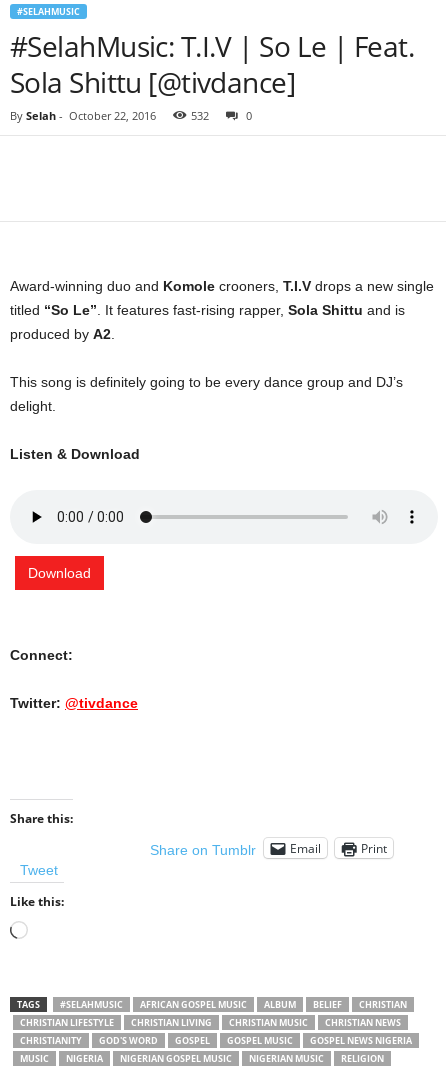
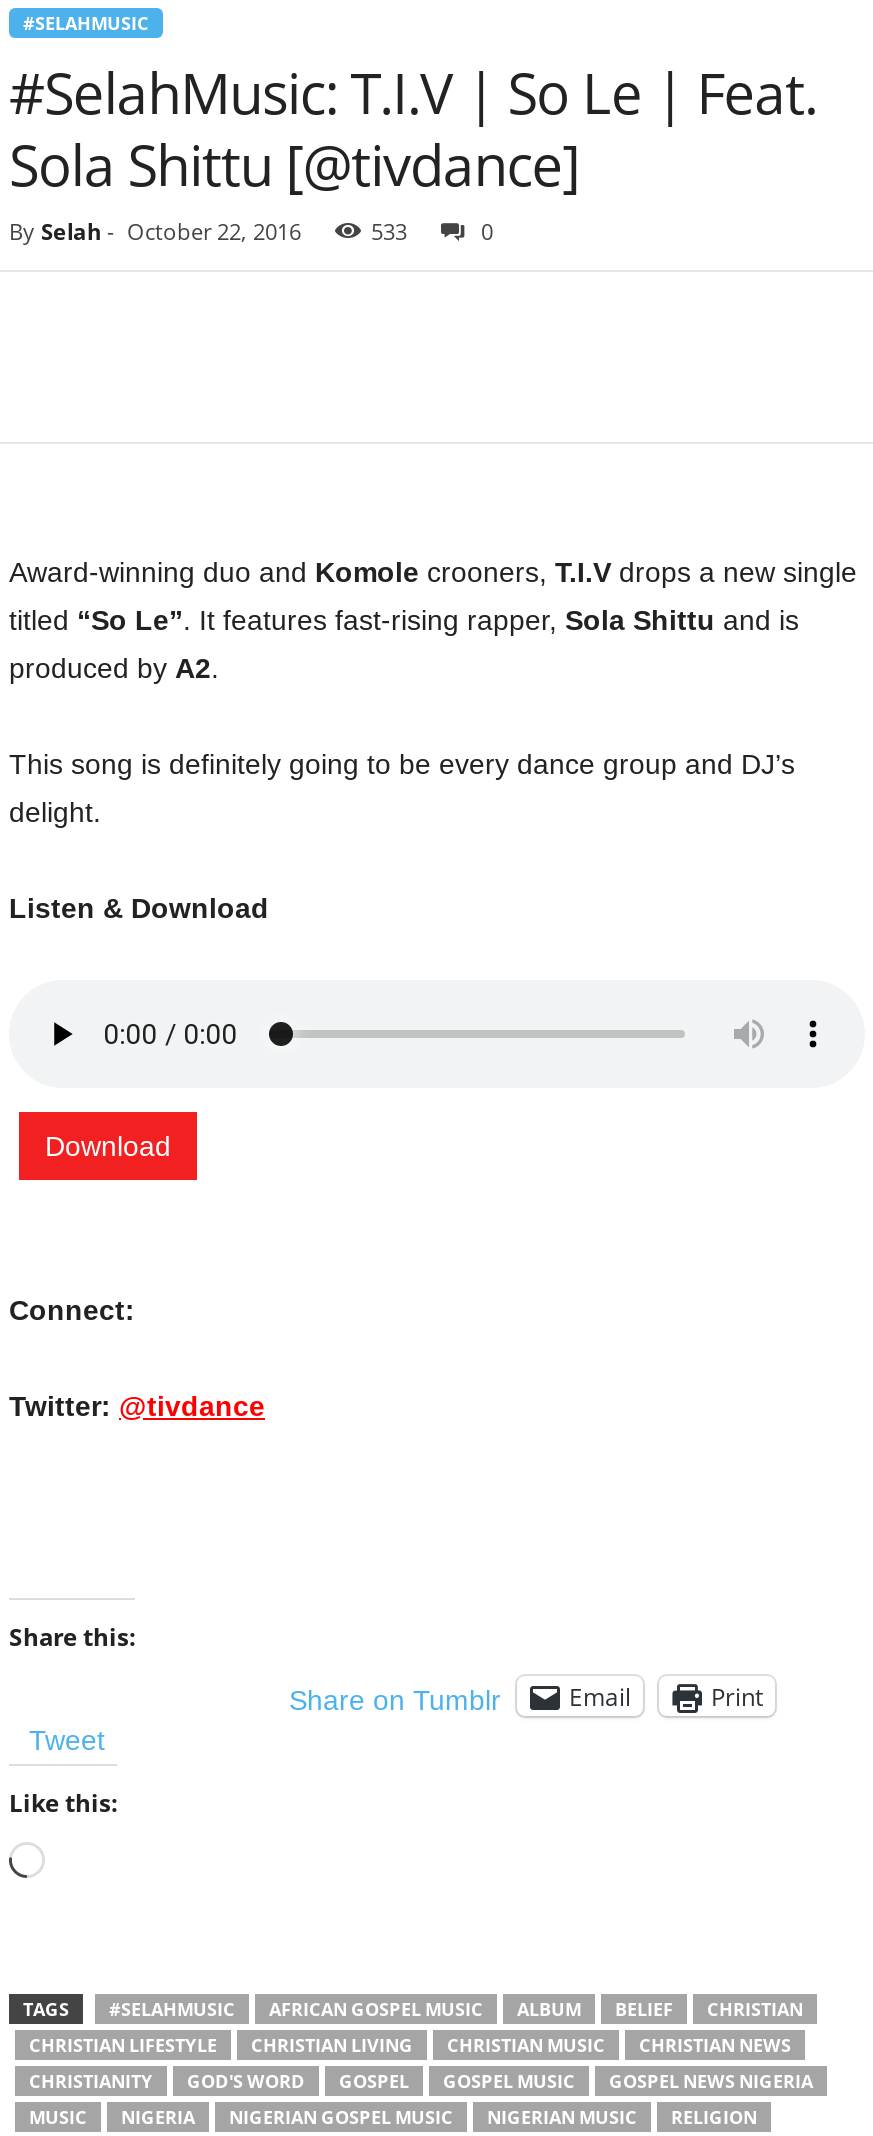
[191,108,209,123] 532 -> [371,216,407,246] 533

